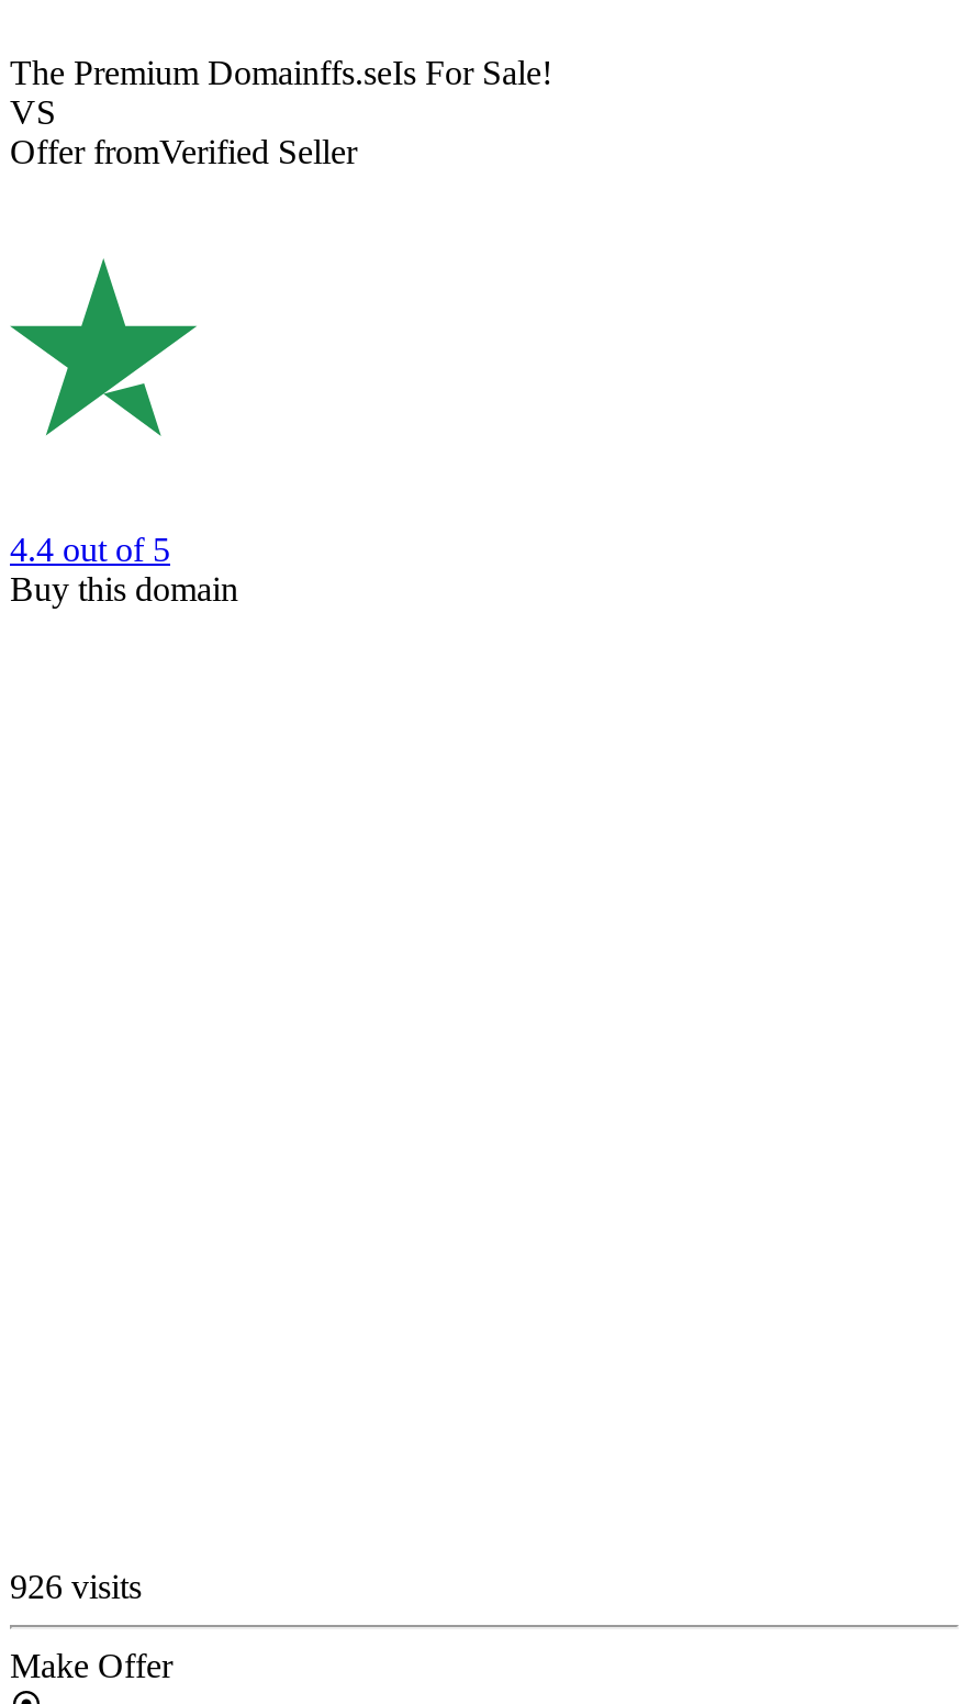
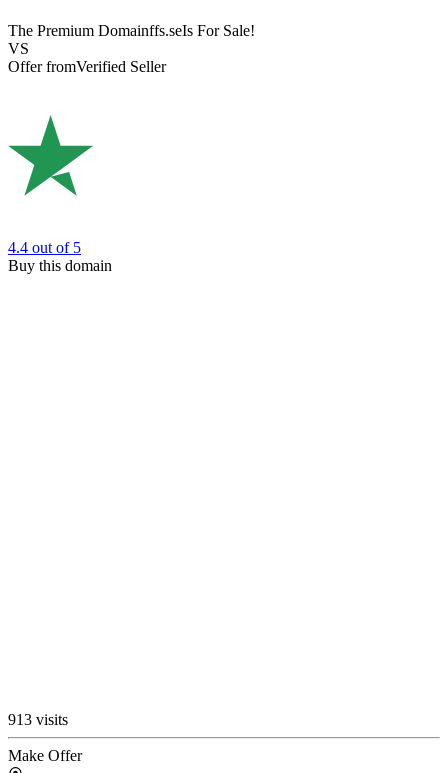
[10,1567,142,1604] 926 visits -> [8,711,68,728] 913 visits

